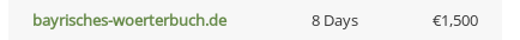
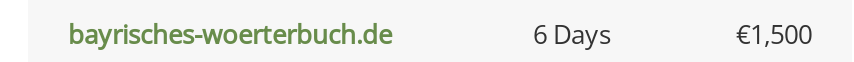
[311,9,358,30] 8 Days -> [533,15,611,51] 6 Days

